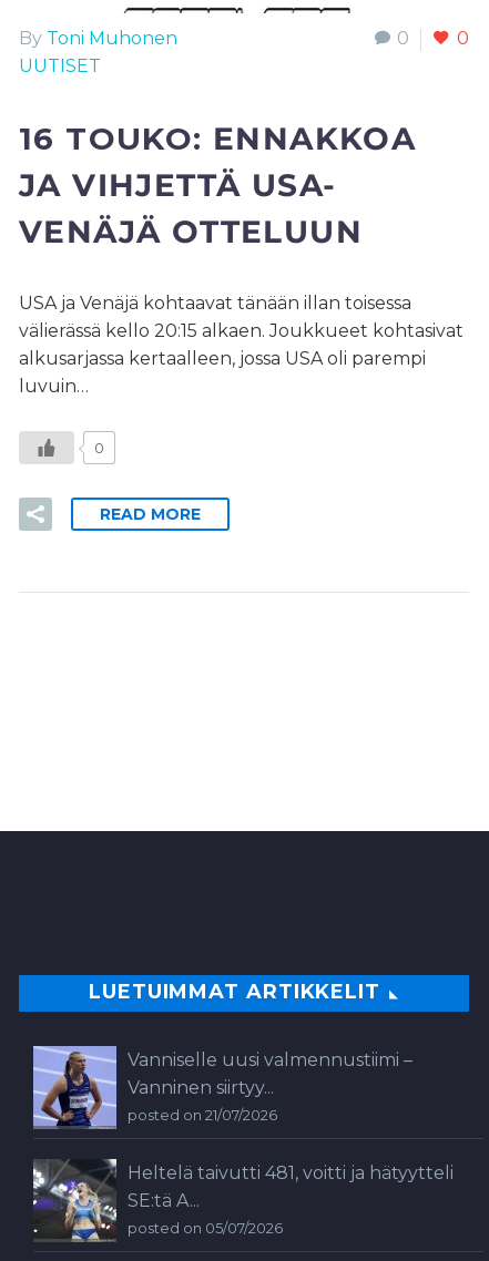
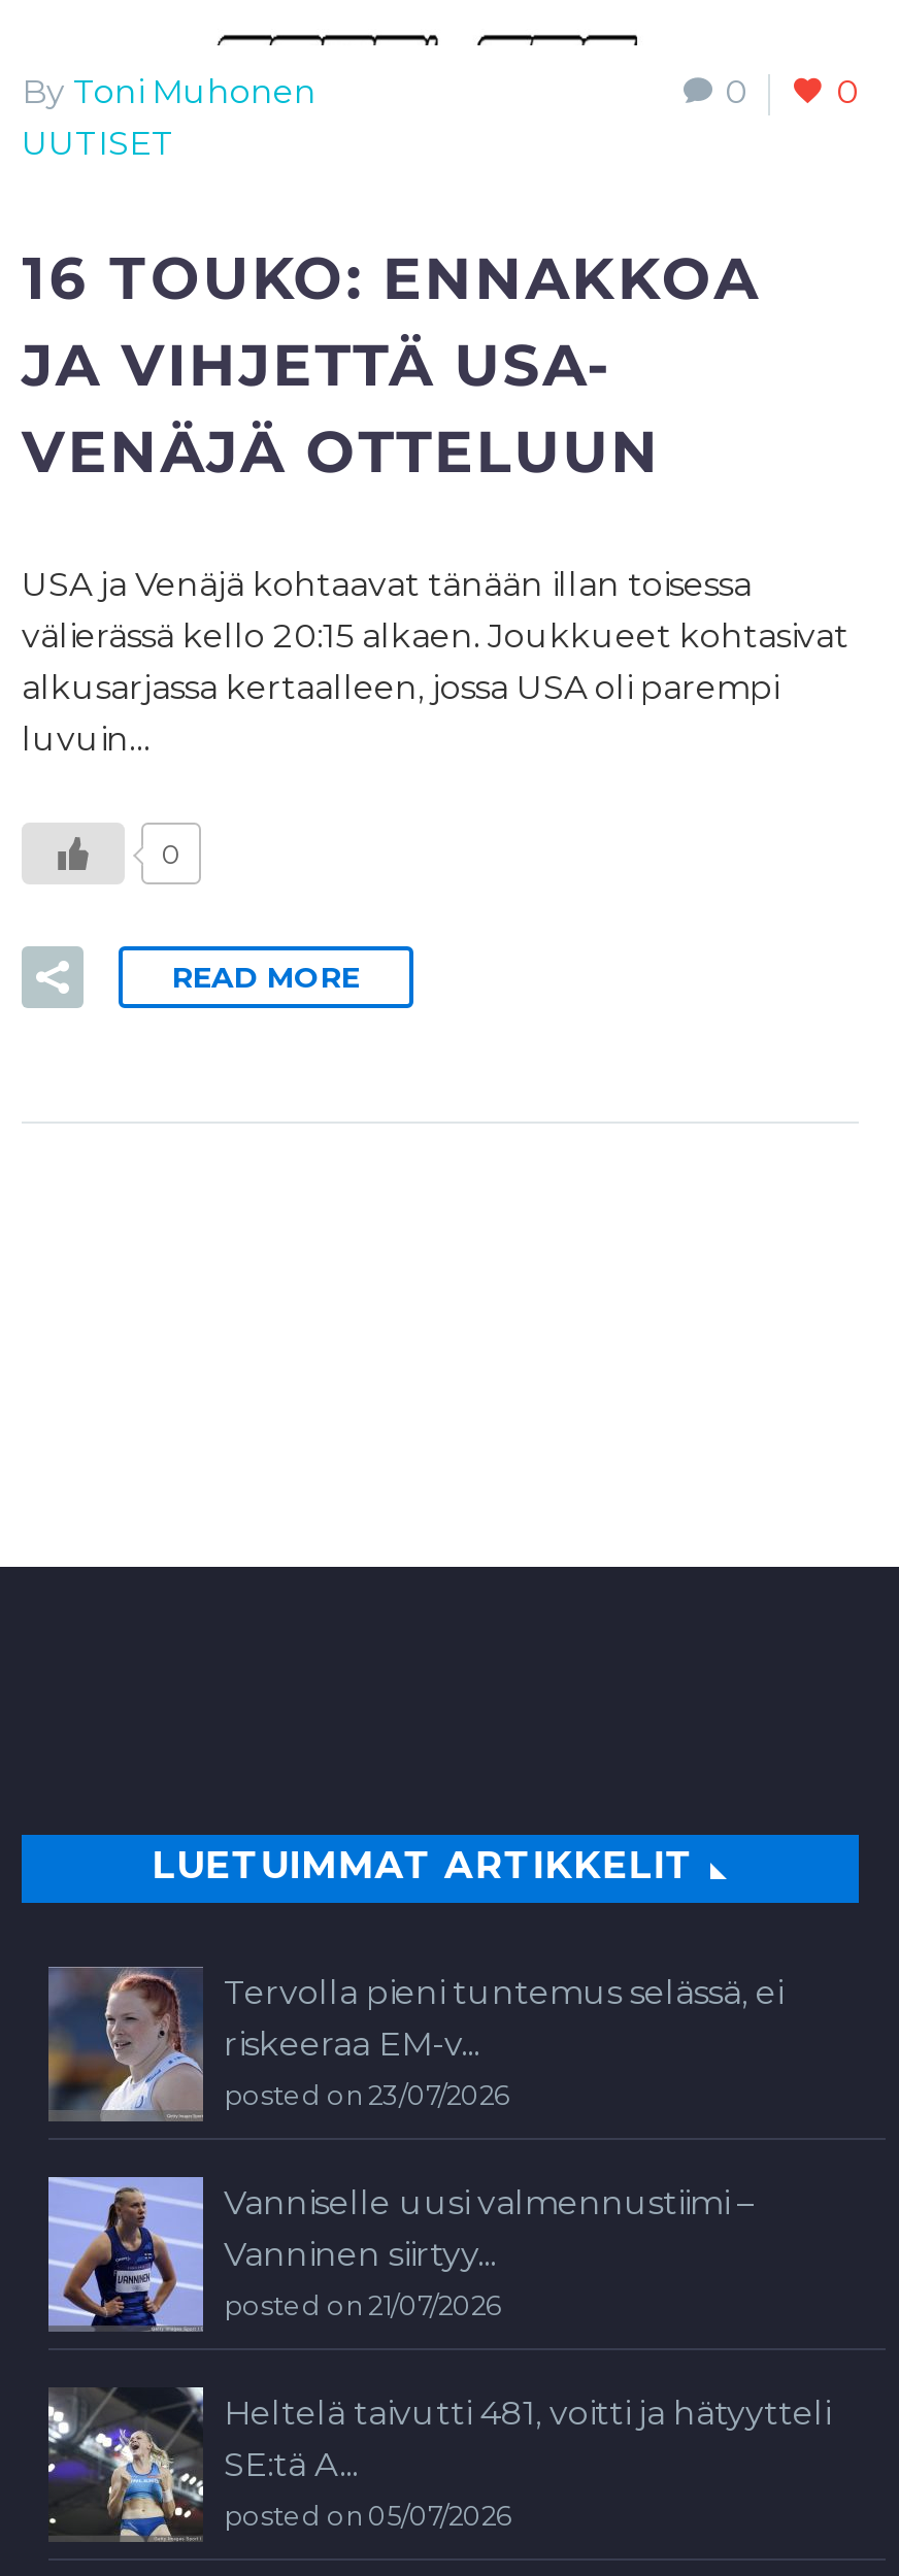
none -> [48,1967,783,2121] [image] | Tervolla pieni tuntemus selässä, ei | riskeeraa EM-v... | posted on 23/07/2026

